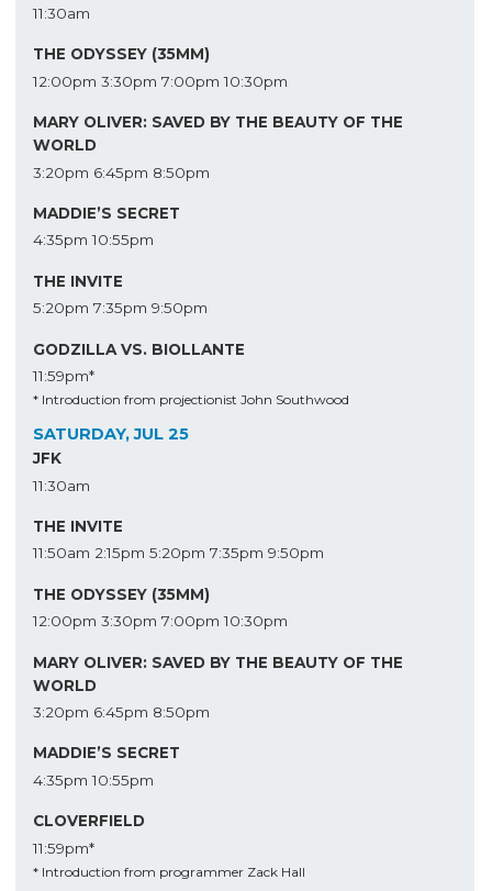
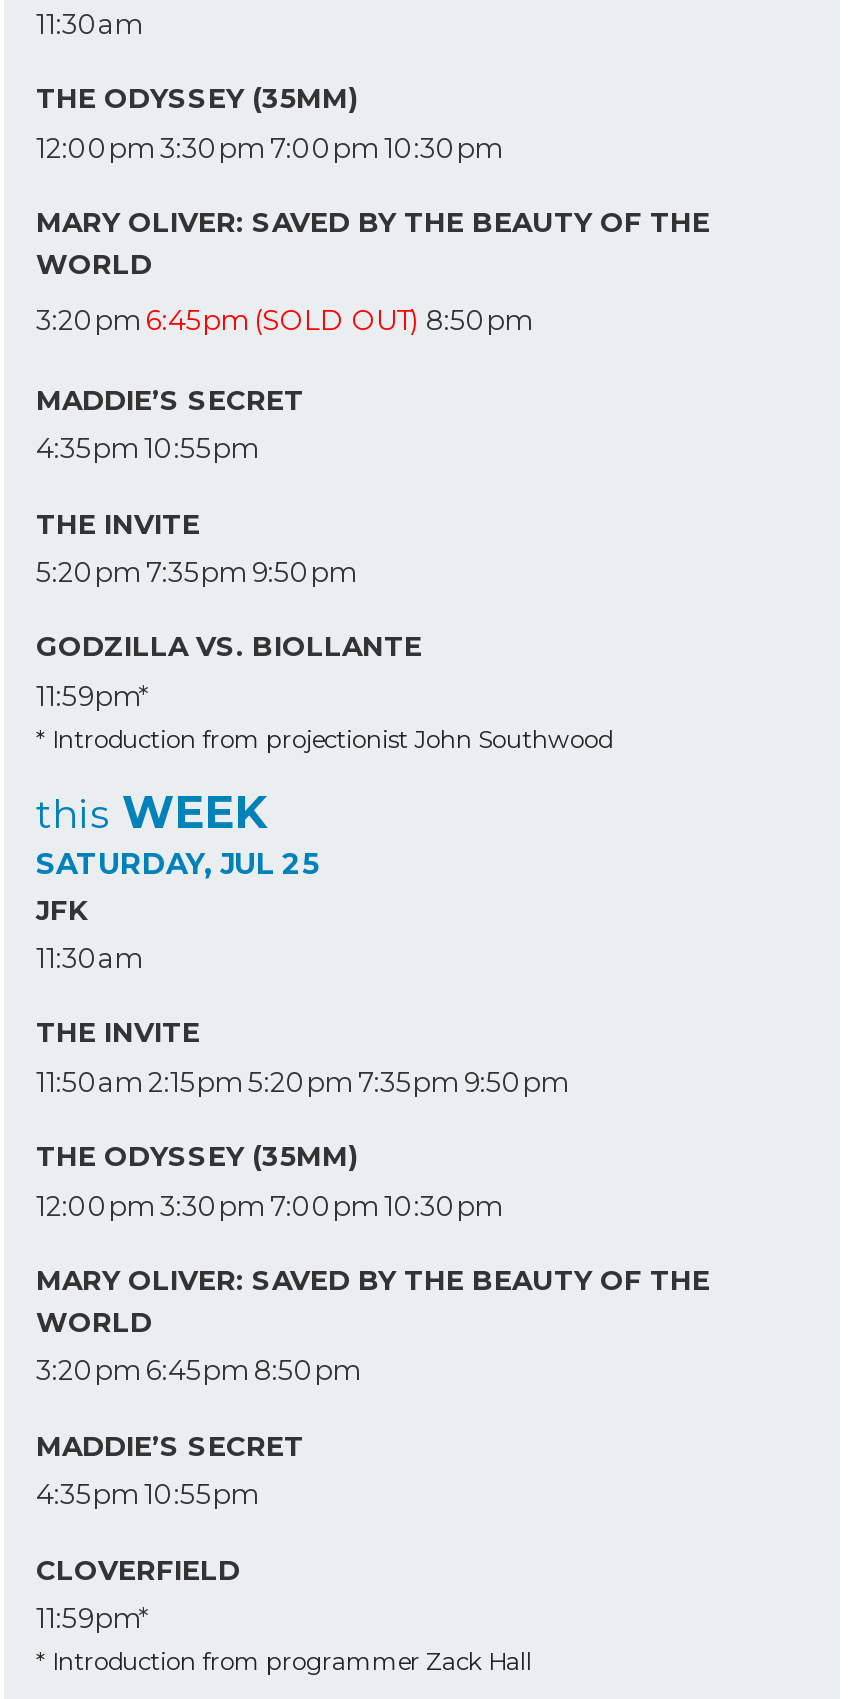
[33,163,210,181] 3:20pm 6:45pm 8:50pm -> [36,304,530,336] 3:20pm 6:45pm (SOLD OUT) 8:50pm
none -> [36,783,268,839] this WEEK

